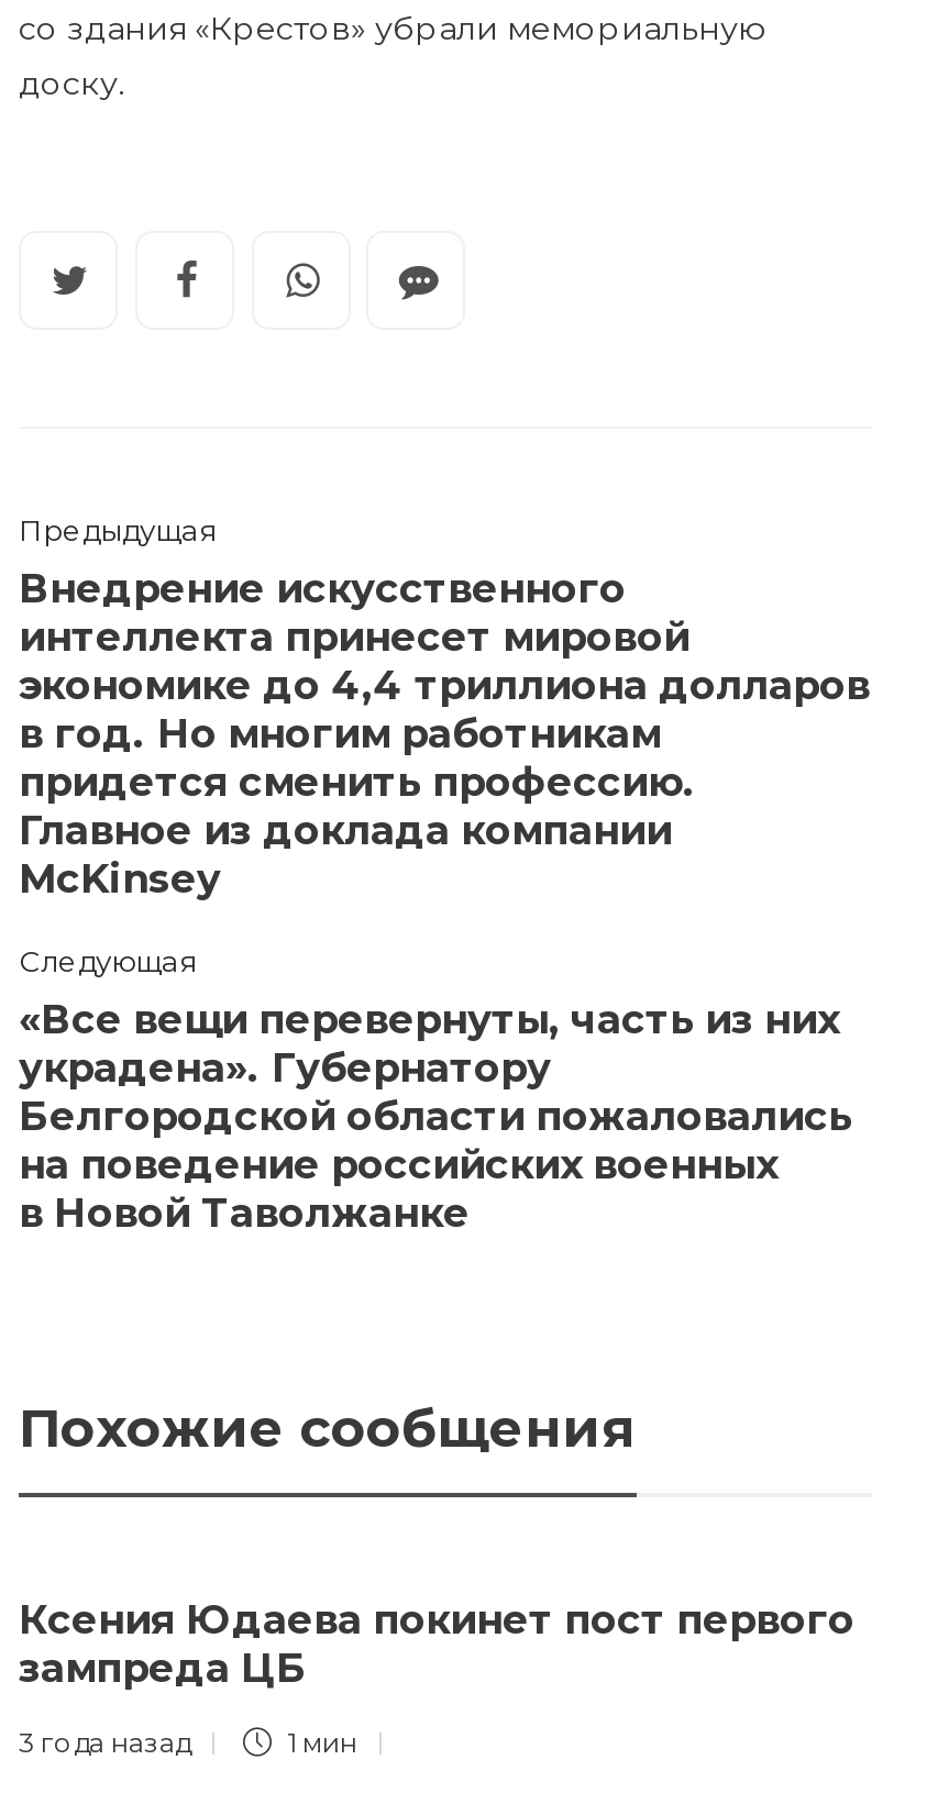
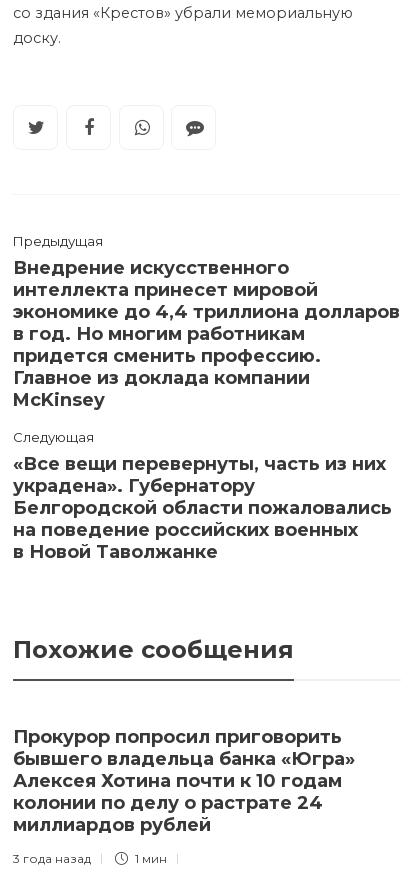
[19,1596,854,1693] Ксения Юдаева покинет пост первого | зампреда ЦБ -> [13,726,355,836] Прокурор попросил приговорить | бывшего владельца банка «Югра» | Алексея Хотина почти к 10 годам | колонии по делу о растрате 24 | миллиардов рублей

